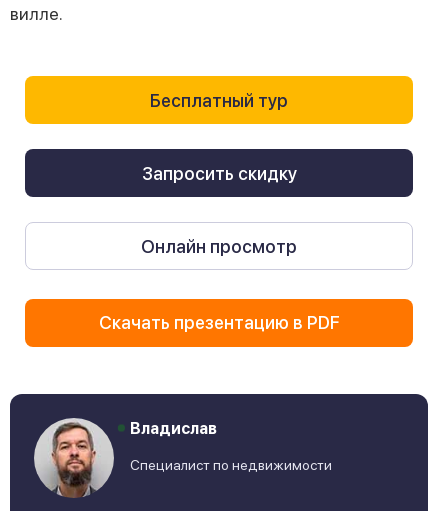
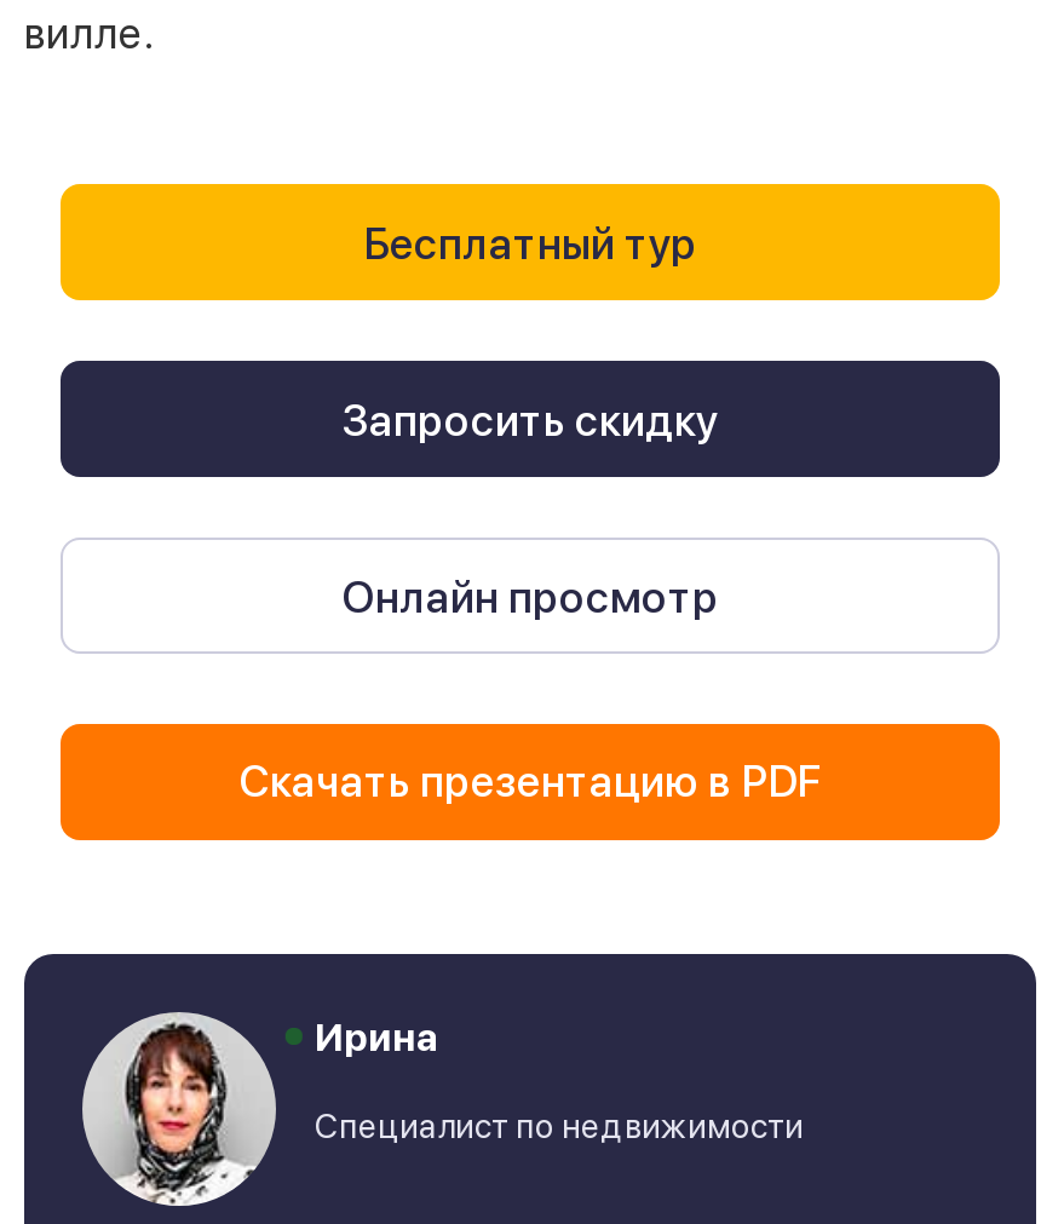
[50,418,217,498] [image] | Владислав -> [119,1013,438,1208] [image] | Ирина

